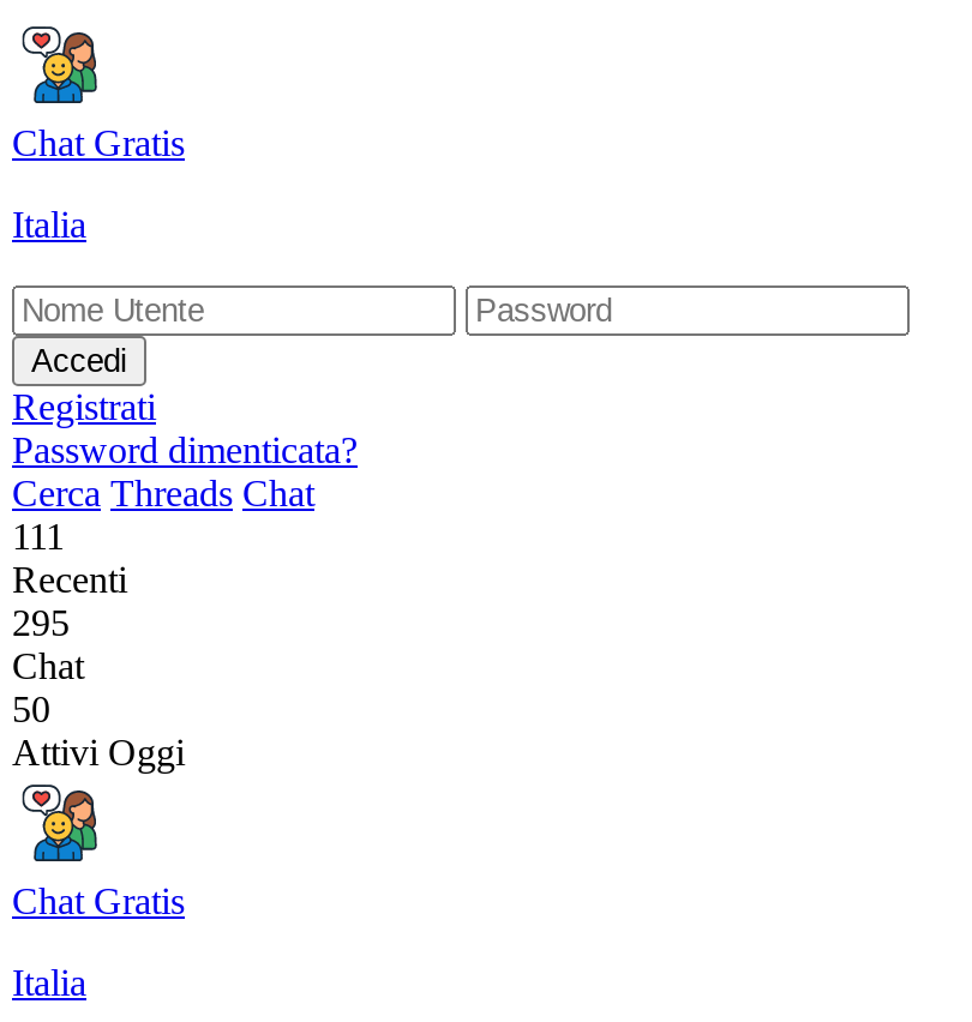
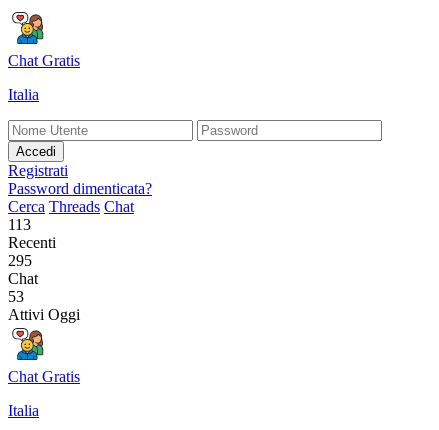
[12,516,65,557] 111 -> [8,216,31,233] 113
[12,689,50,729] 50 -> [8,288,24,305] 53

